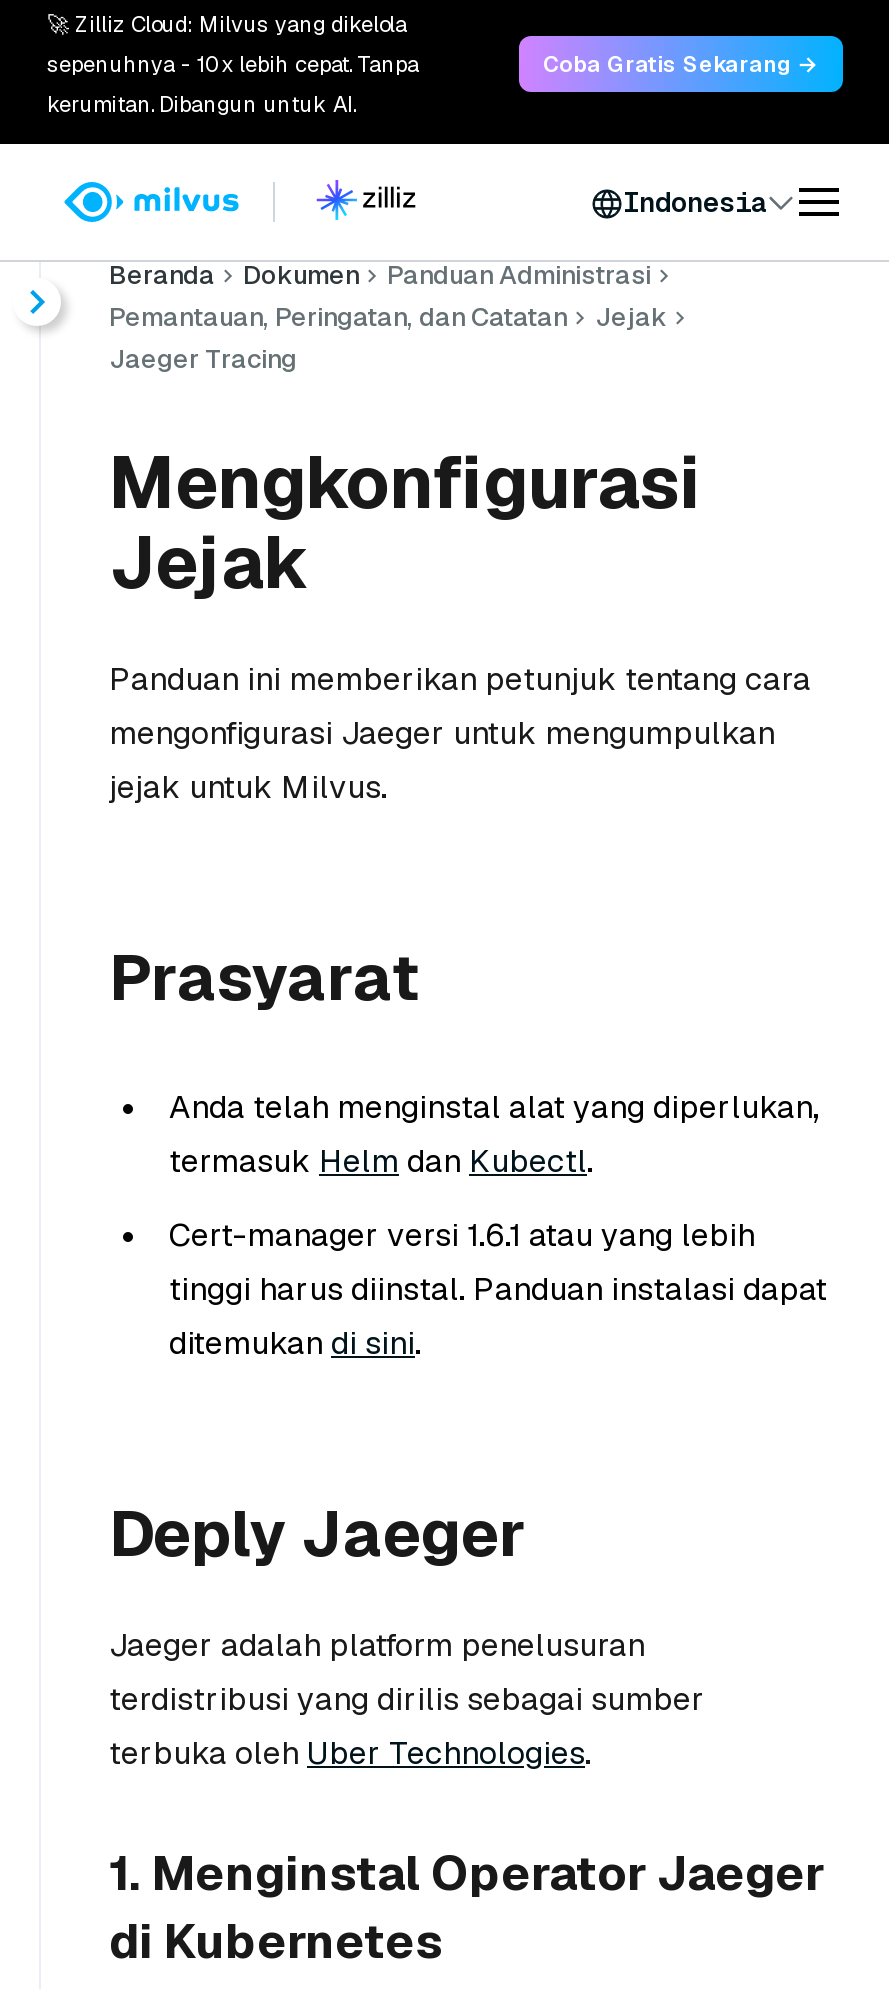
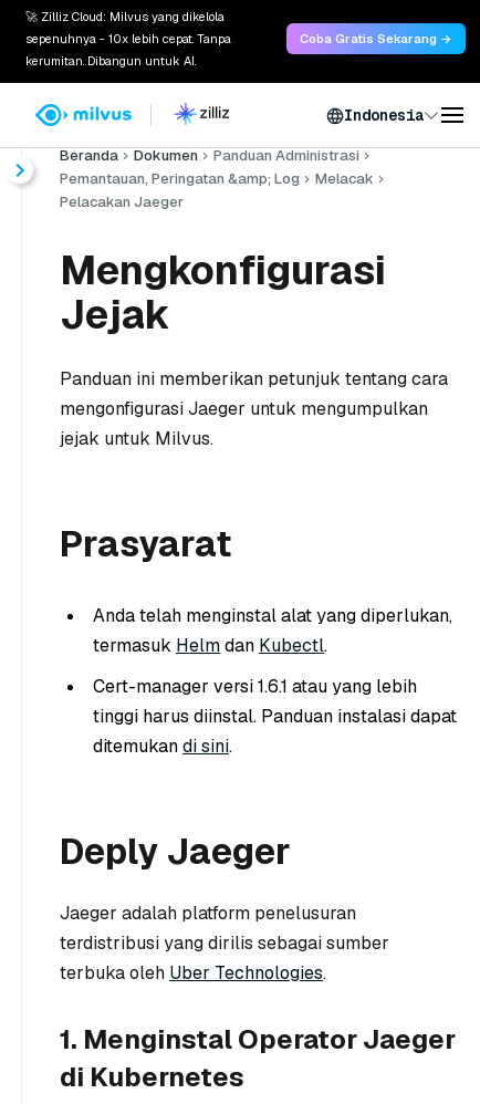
[109,300,667,376] Pemantauan, Peringatan, dan Catatan | Jejak | Jaeger Tracing -> [60,169,374,211] Pemantauan, Peringatan &amp; Log | Melacak | Pelacakan Jaeger

